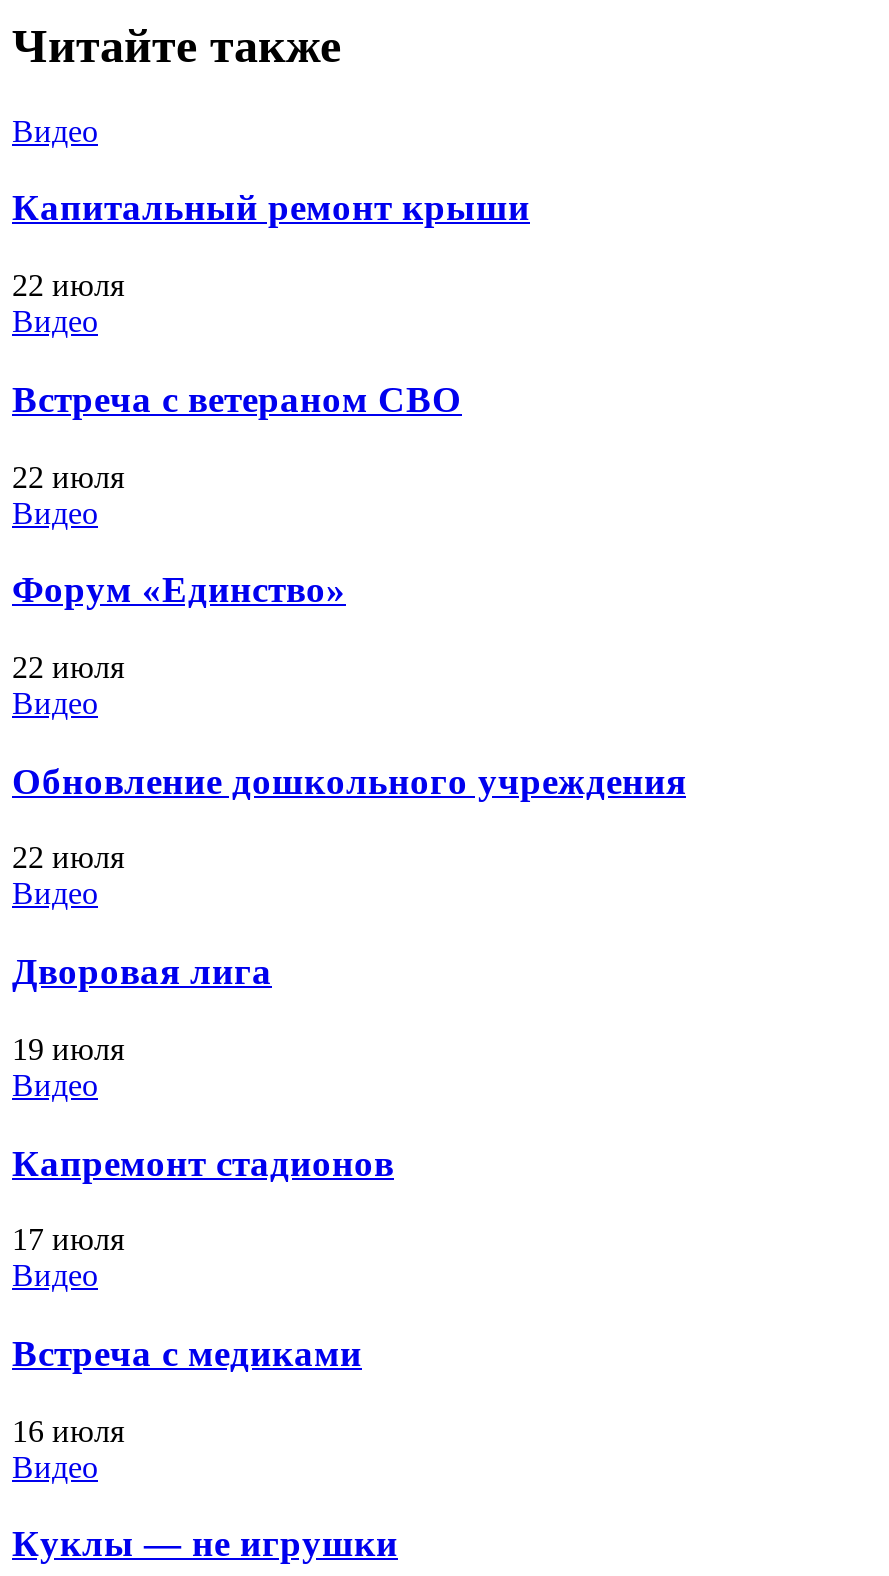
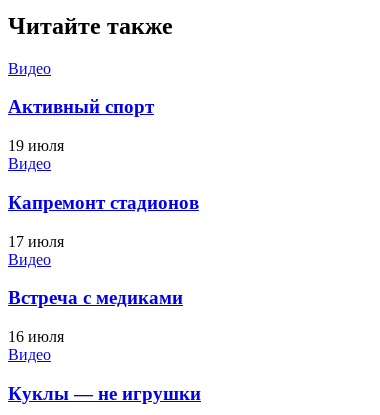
[12,187,686,992] Капитальный ремонт крыши | 22 июля | Видео | Встреча с ветераном СВО | 22 июля | Видео | Форум «Единство» | 22 июля | Видео | Обновление дошкольного учреждения | 22 июля | Видео | Дворовая лига -> [8,96,154,117] Активный спорт

